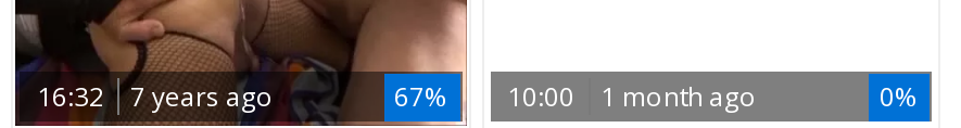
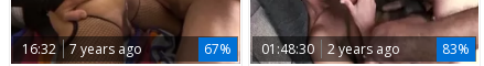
[507,77,919,114] 10:00 | 1 month ago | 0% -> [261,39,470,58] 01:48:30 | 2 years ago | 83%

